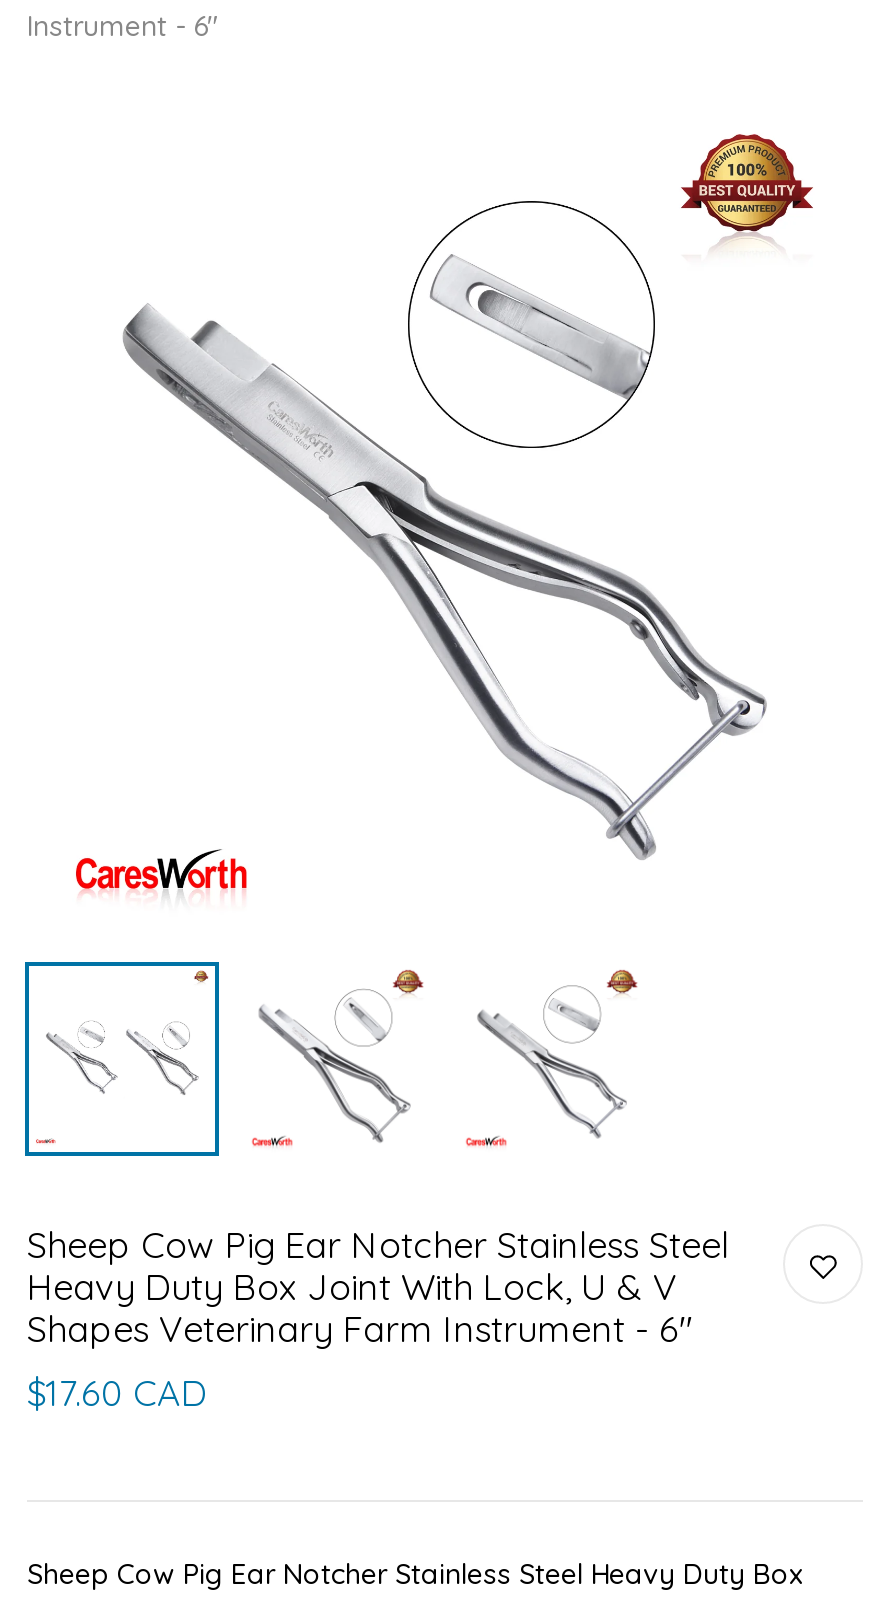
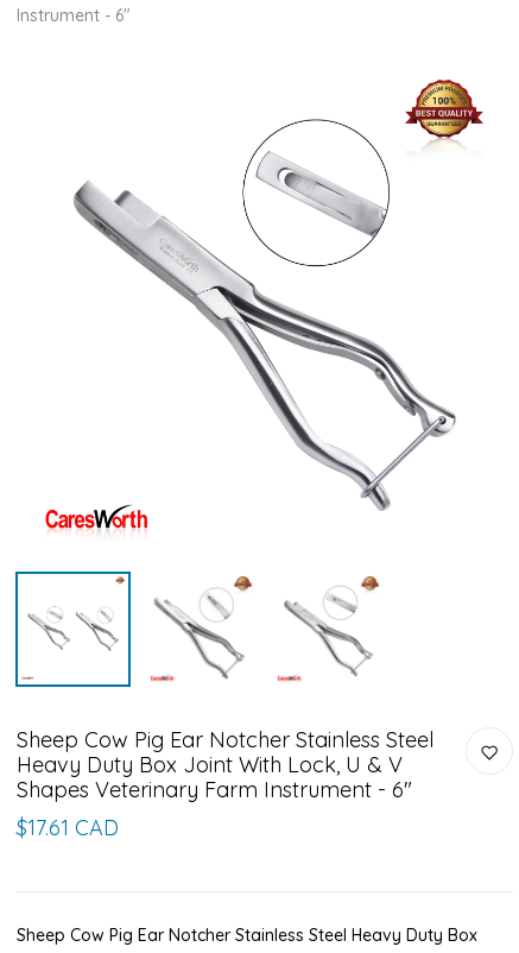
[27,1370,207,1416] $17.60 CAD -> [17,814,119,841] $17.61 CAD

